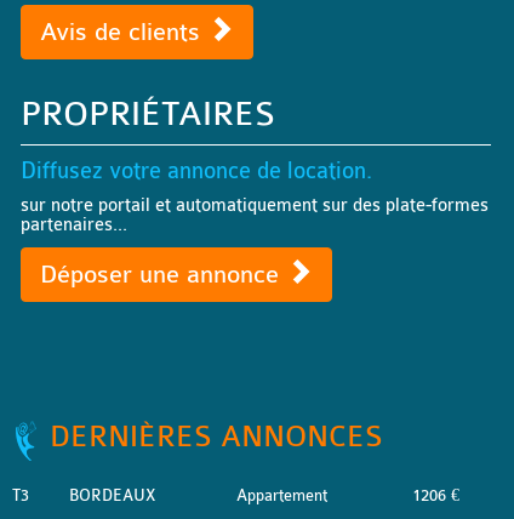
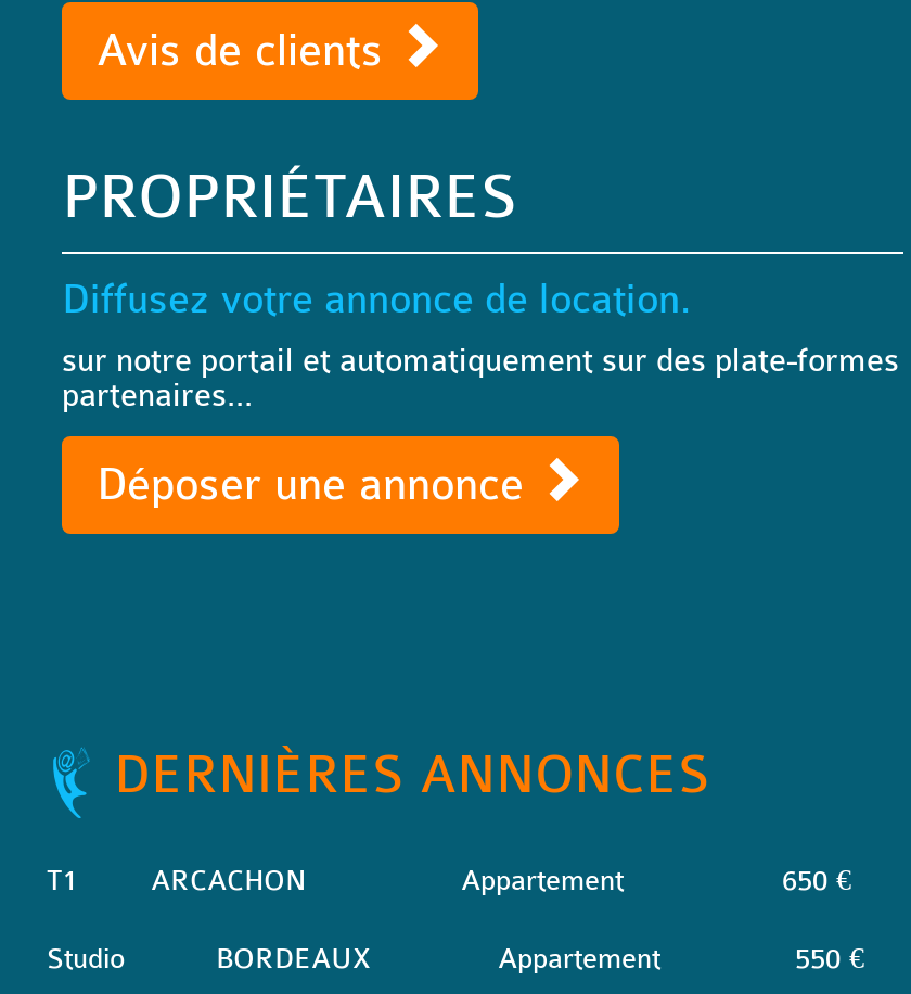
[12,486,29,504] T3 -> [47,864,851,974] T1 | ARCACHON | Appartement | 650 € | Studio
[412,486,459,504] 1206 € -> [795,942,864,974] 550 €

